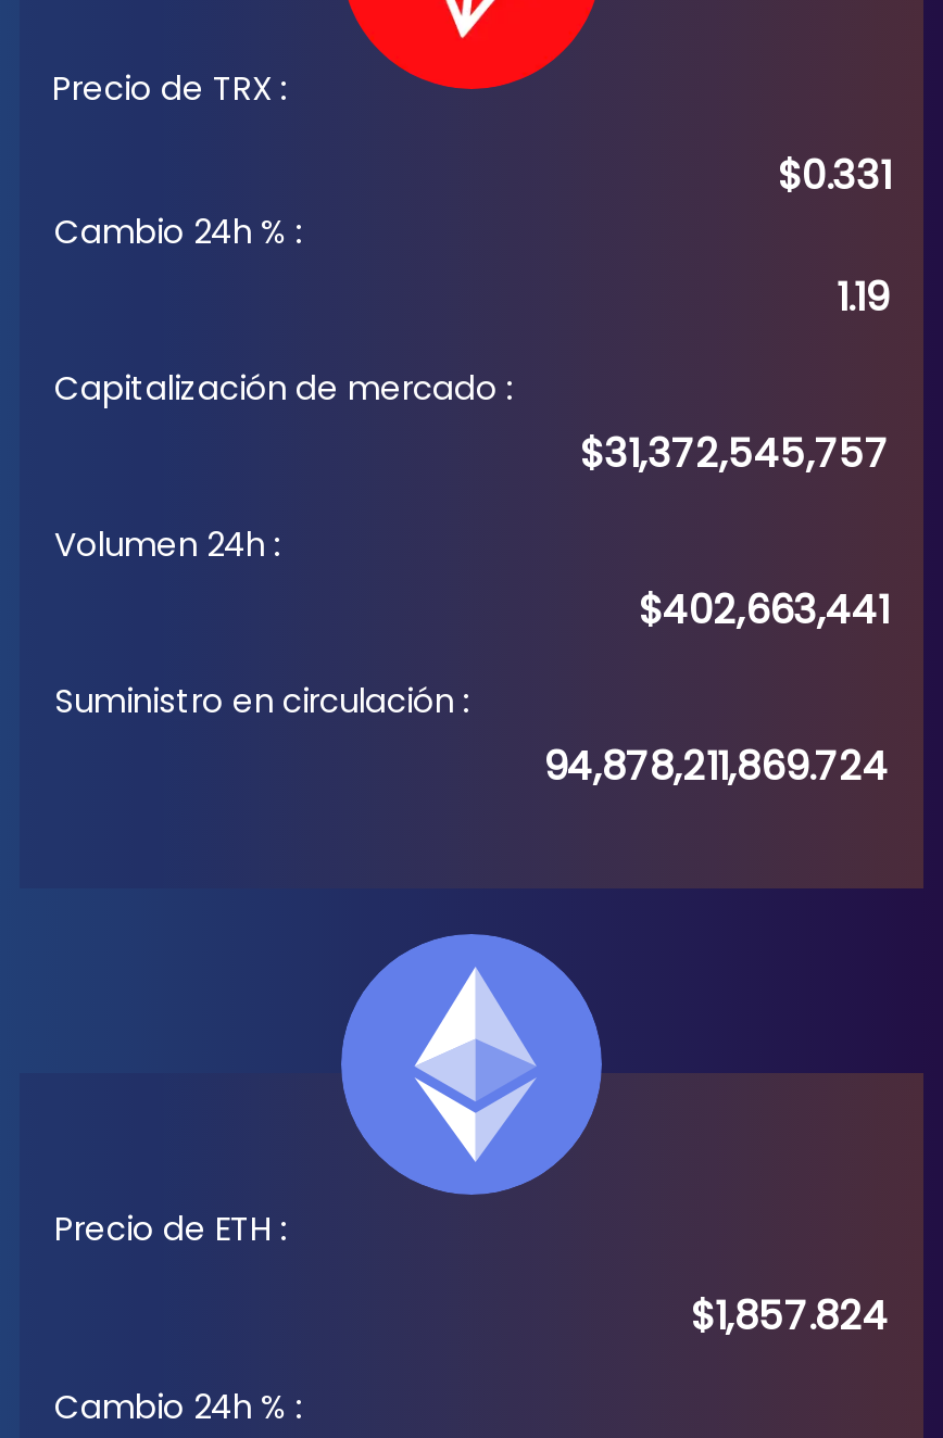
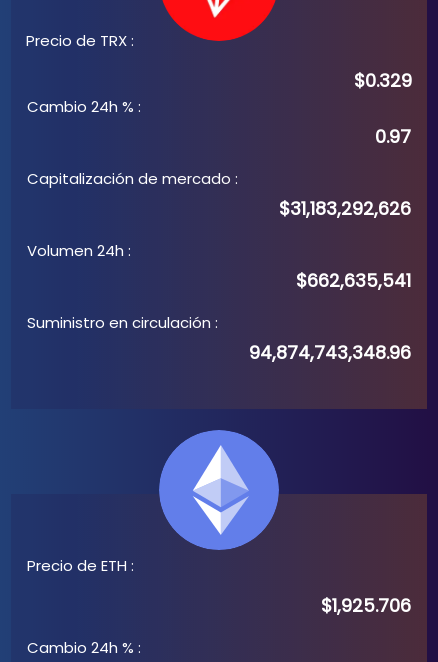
[778,148,891,202] $0.331 -> [354,68,412,93] $0.329
[837,269,889,324] 1.19 -> [375,124,411,149] 0.97
[580,426,889,480] $31,372,545,757 -> [279,196,411,221] $31,183,292,626
[639,582,889,636] $402,663,441 -> [296,268,411,293] $662,635,541
[543,739,889,793] 94,878,211,869.724 -> [249,340,411,365] 94,874,743,348.96
[691,1288,889,1342] $1,857.824 -> [321,593,411,618] $1,925.706

